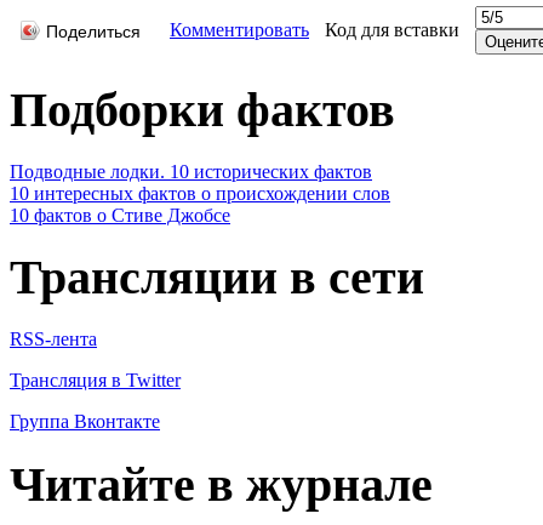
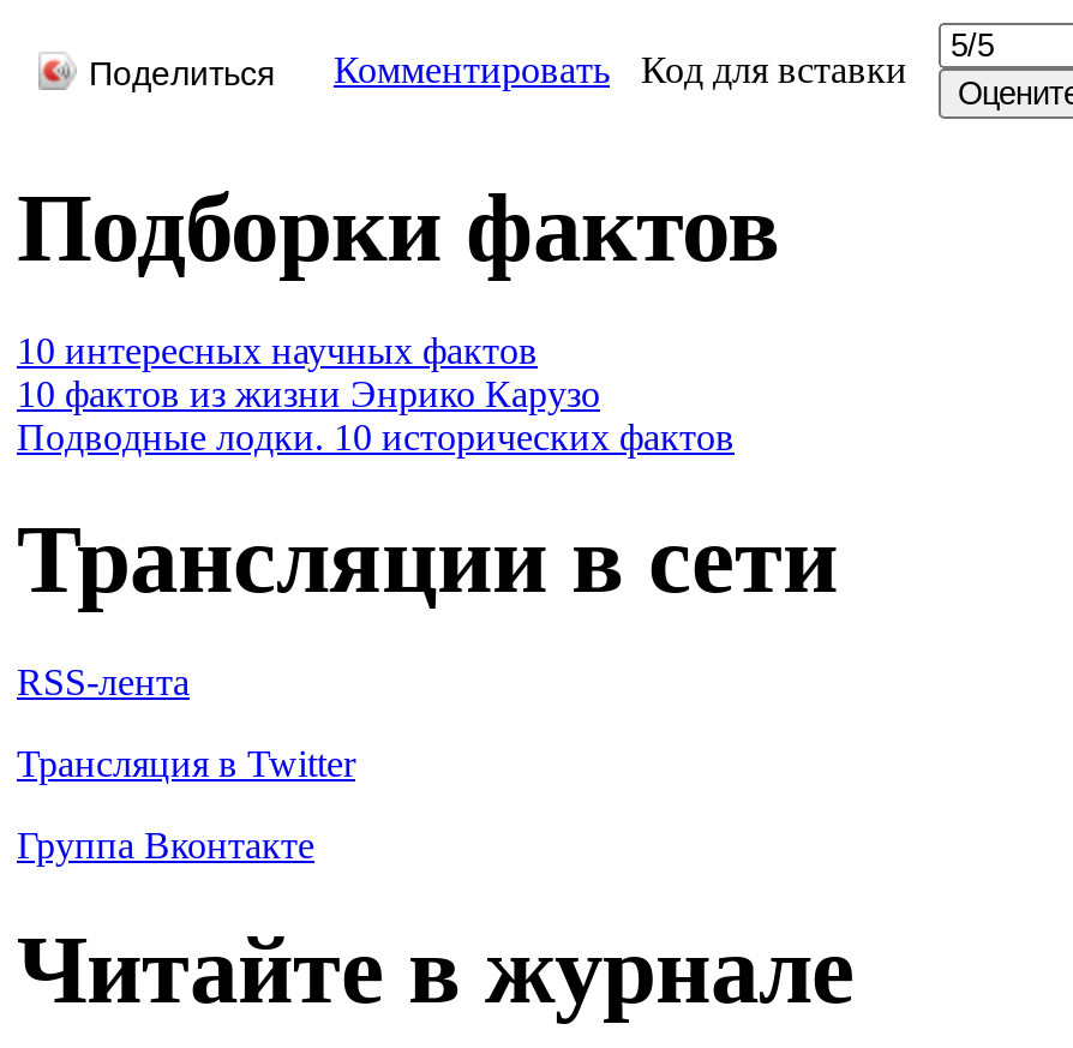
none -> [17,330,600,414] 10 интересных научных фактов | 10 фактов из жизни Энрико Карузо
moved [10,161,372,182] -> [17,416,735,457]: Подводные лодки. 10 исторических фактов
[10,183,390,225] 10 интересных фактов о происхождении слов | 10 фактов о Стиве Джобсе -> none

